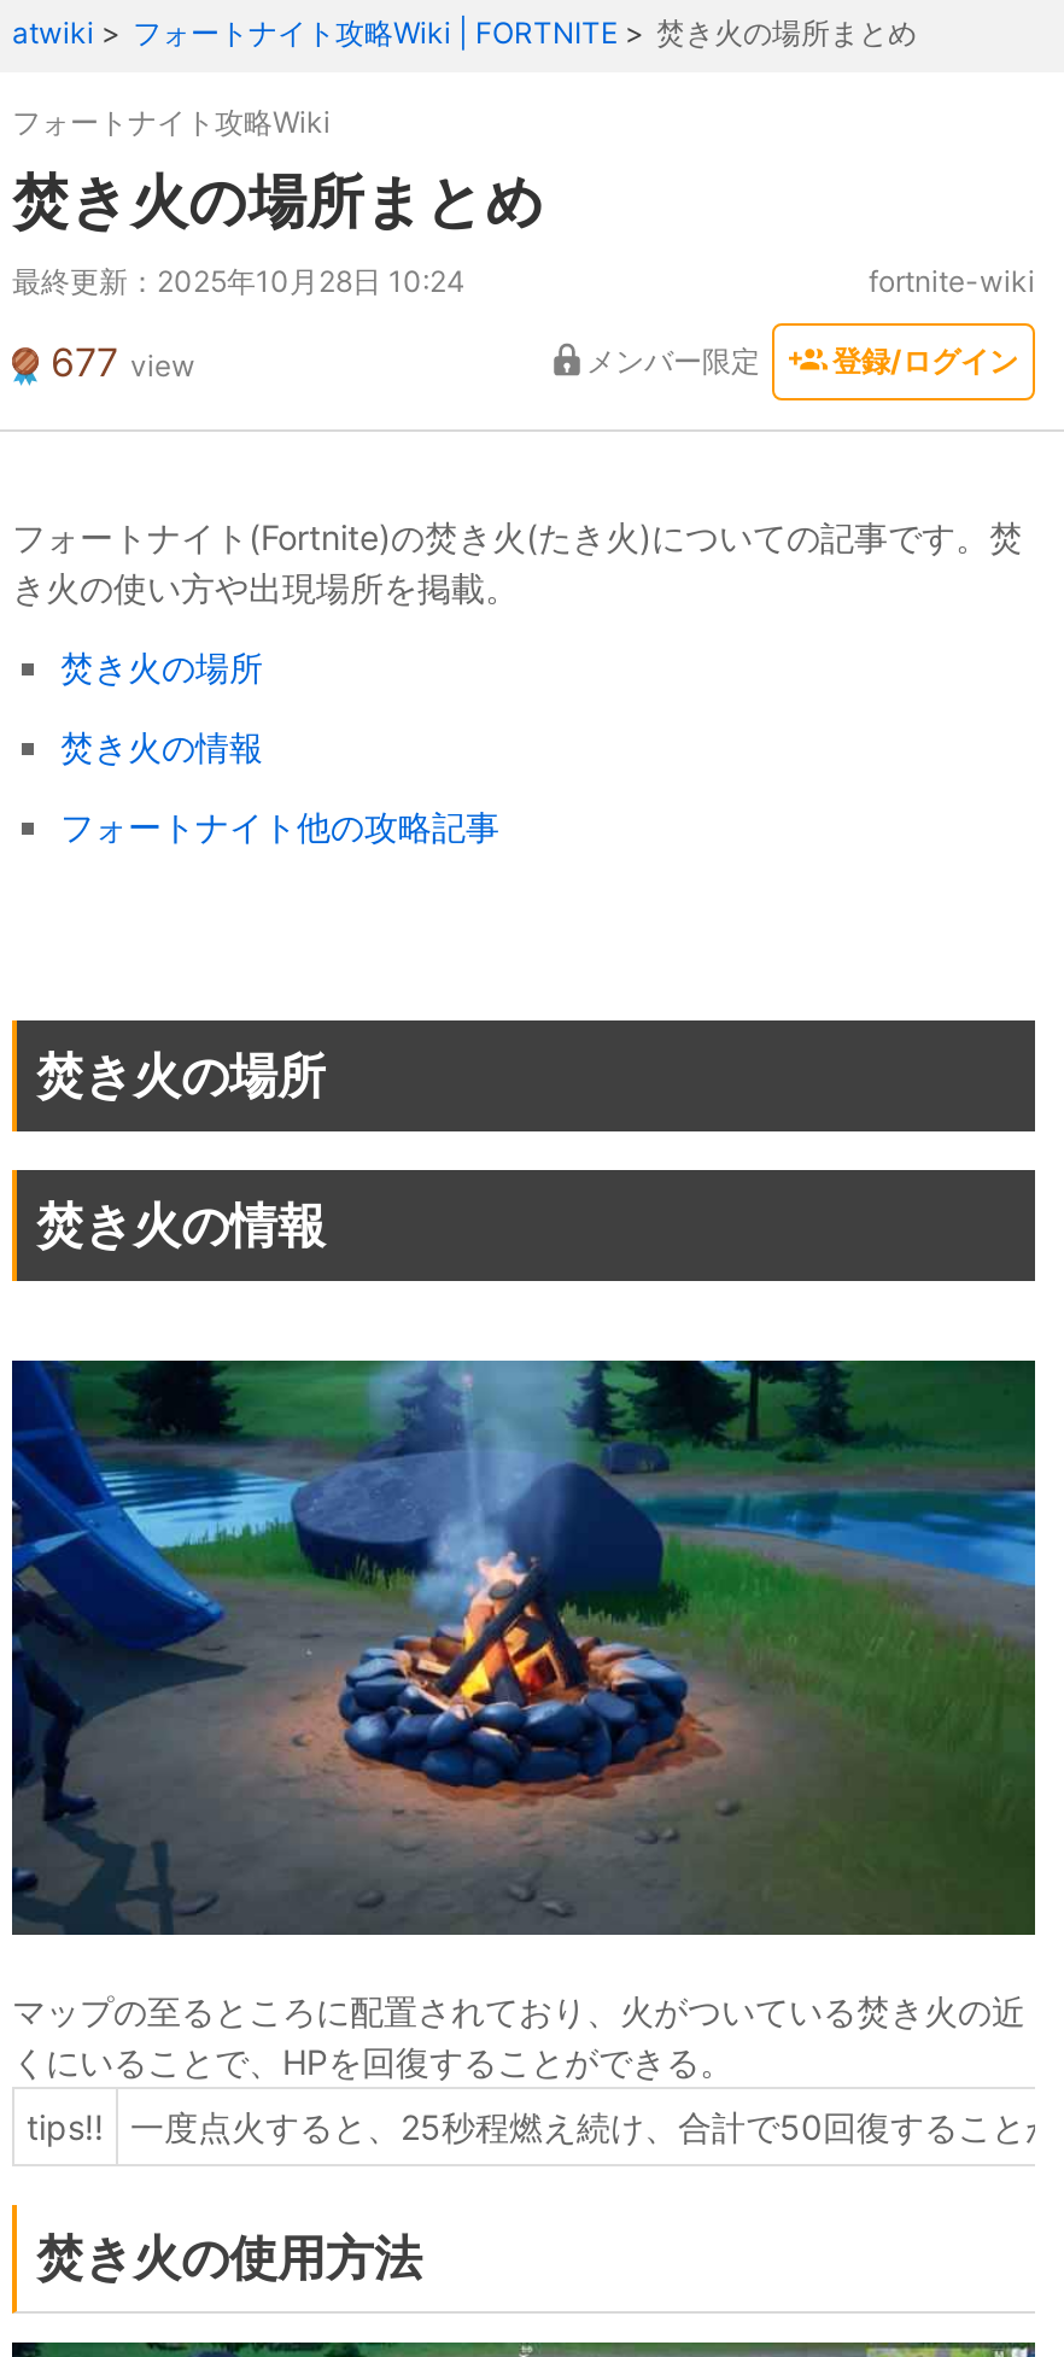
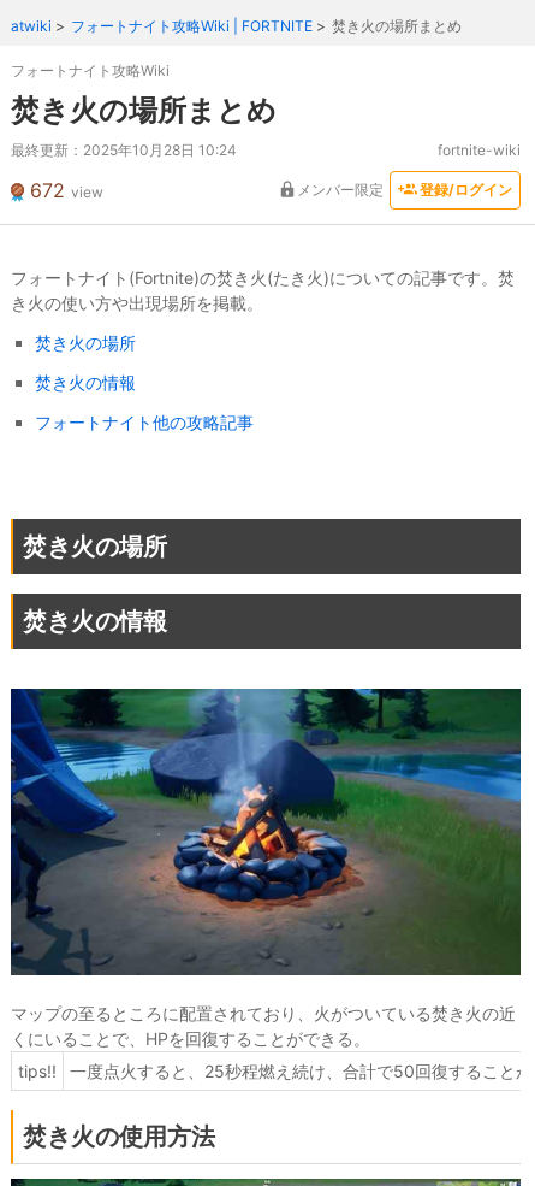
[51,338,195,386] 677 view -> [30,178,103,202] 672 view

